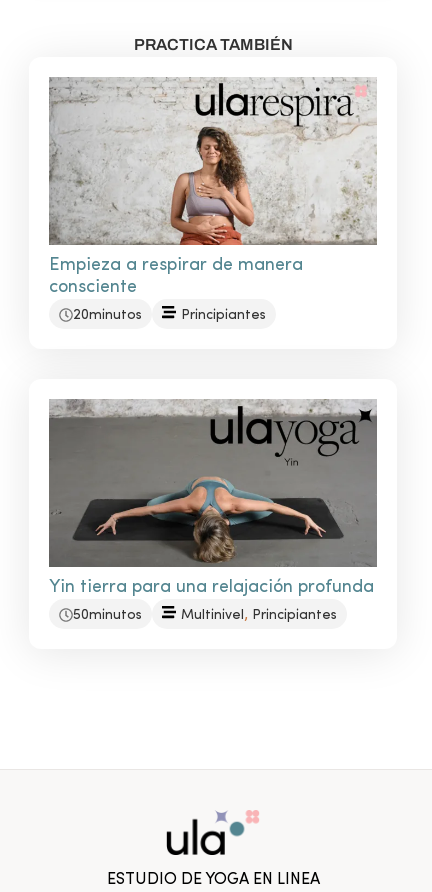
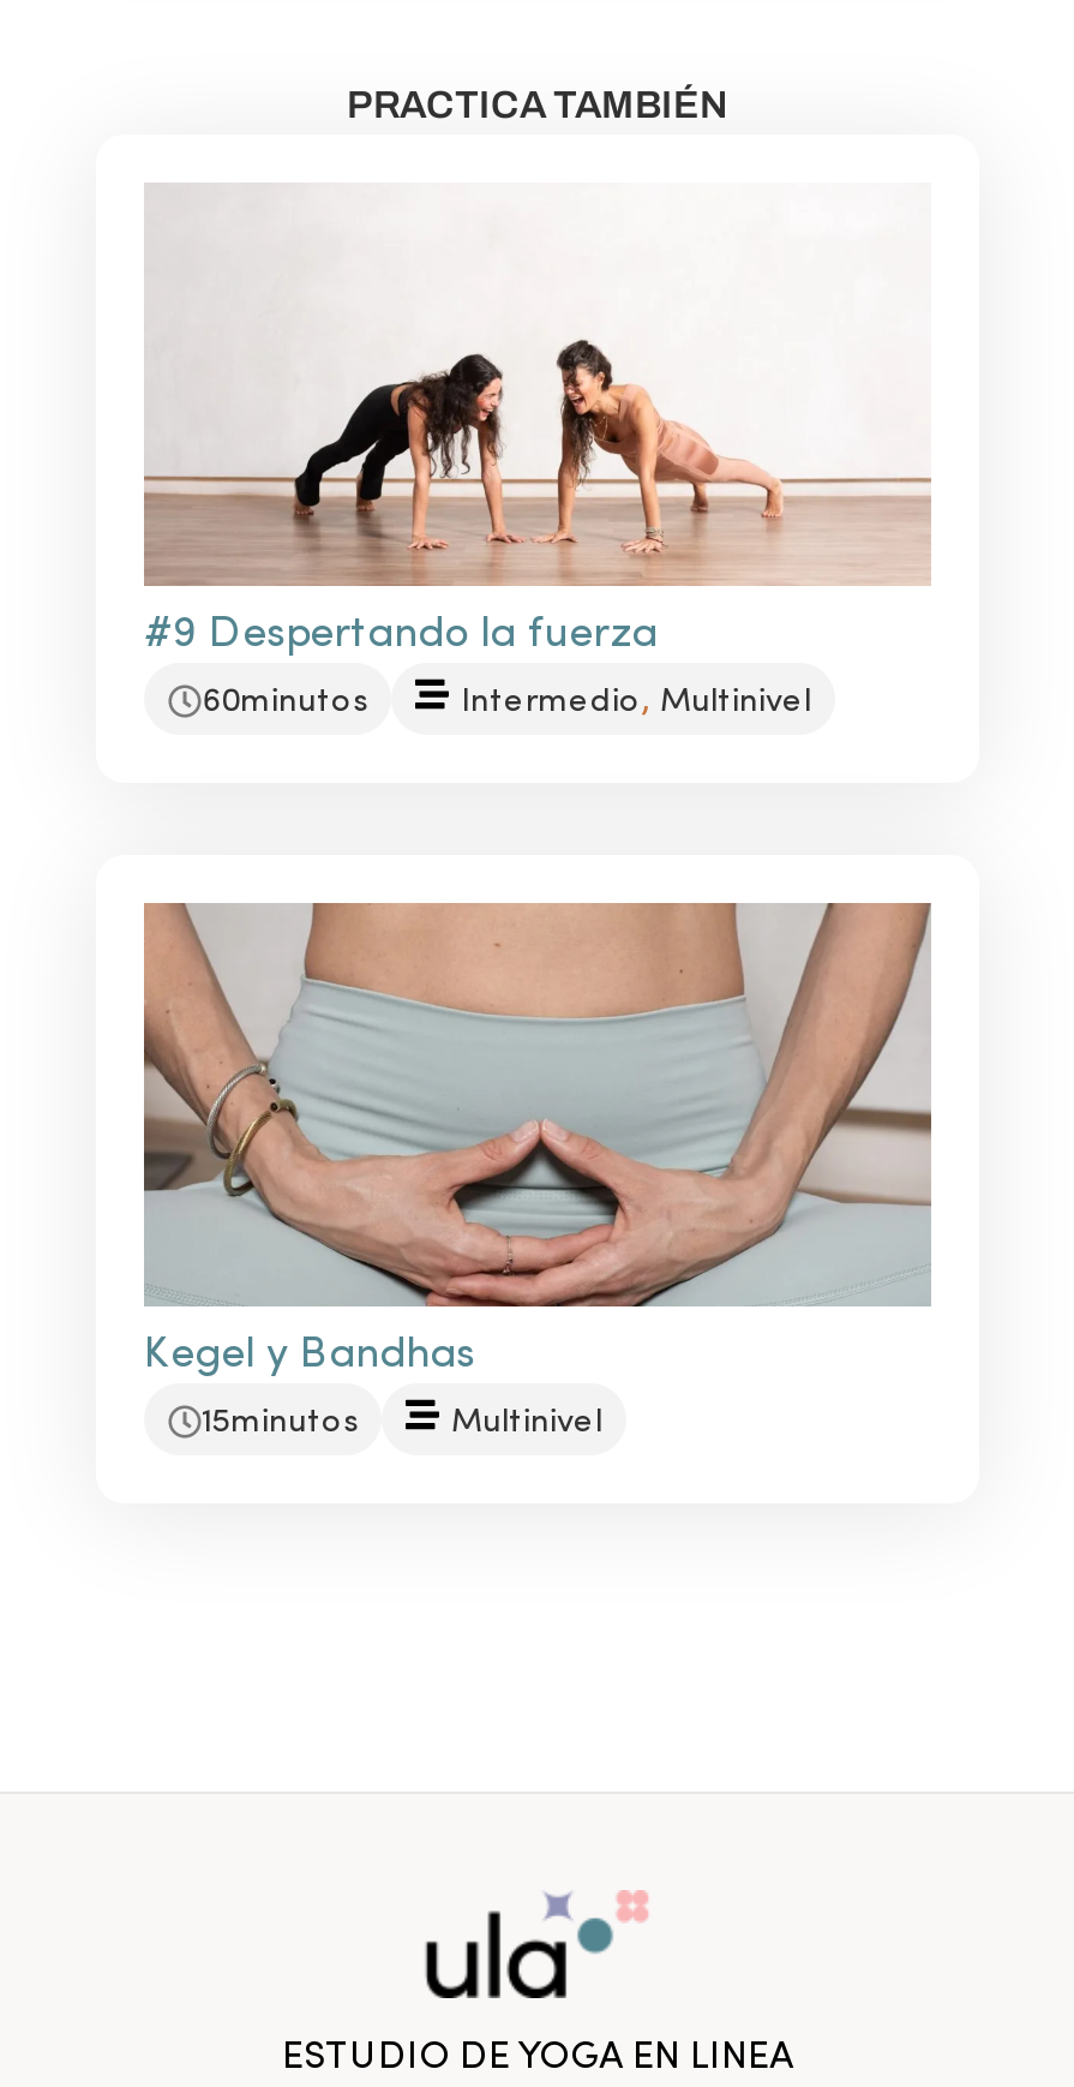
[49,77,377,297] [image] | Empieza a respirar de manera | consciente -> [144,185,929,659] [image] | #9 Despertando la fuerza
[73,308,266,323] 20minutos | Principiantes -> [202,683,811,721] 60minutos | Intermedio, Multinivel
[49,399,377,597] [image] | Yin tierra para una relajación profunda -> [144,903,931,1379] [image] | Kegel y Bandhas
[73,607,337,623] 50minutos | Multinivel, Principiantes -> [202,1406,602,1442] 15minutos | Multinivel

